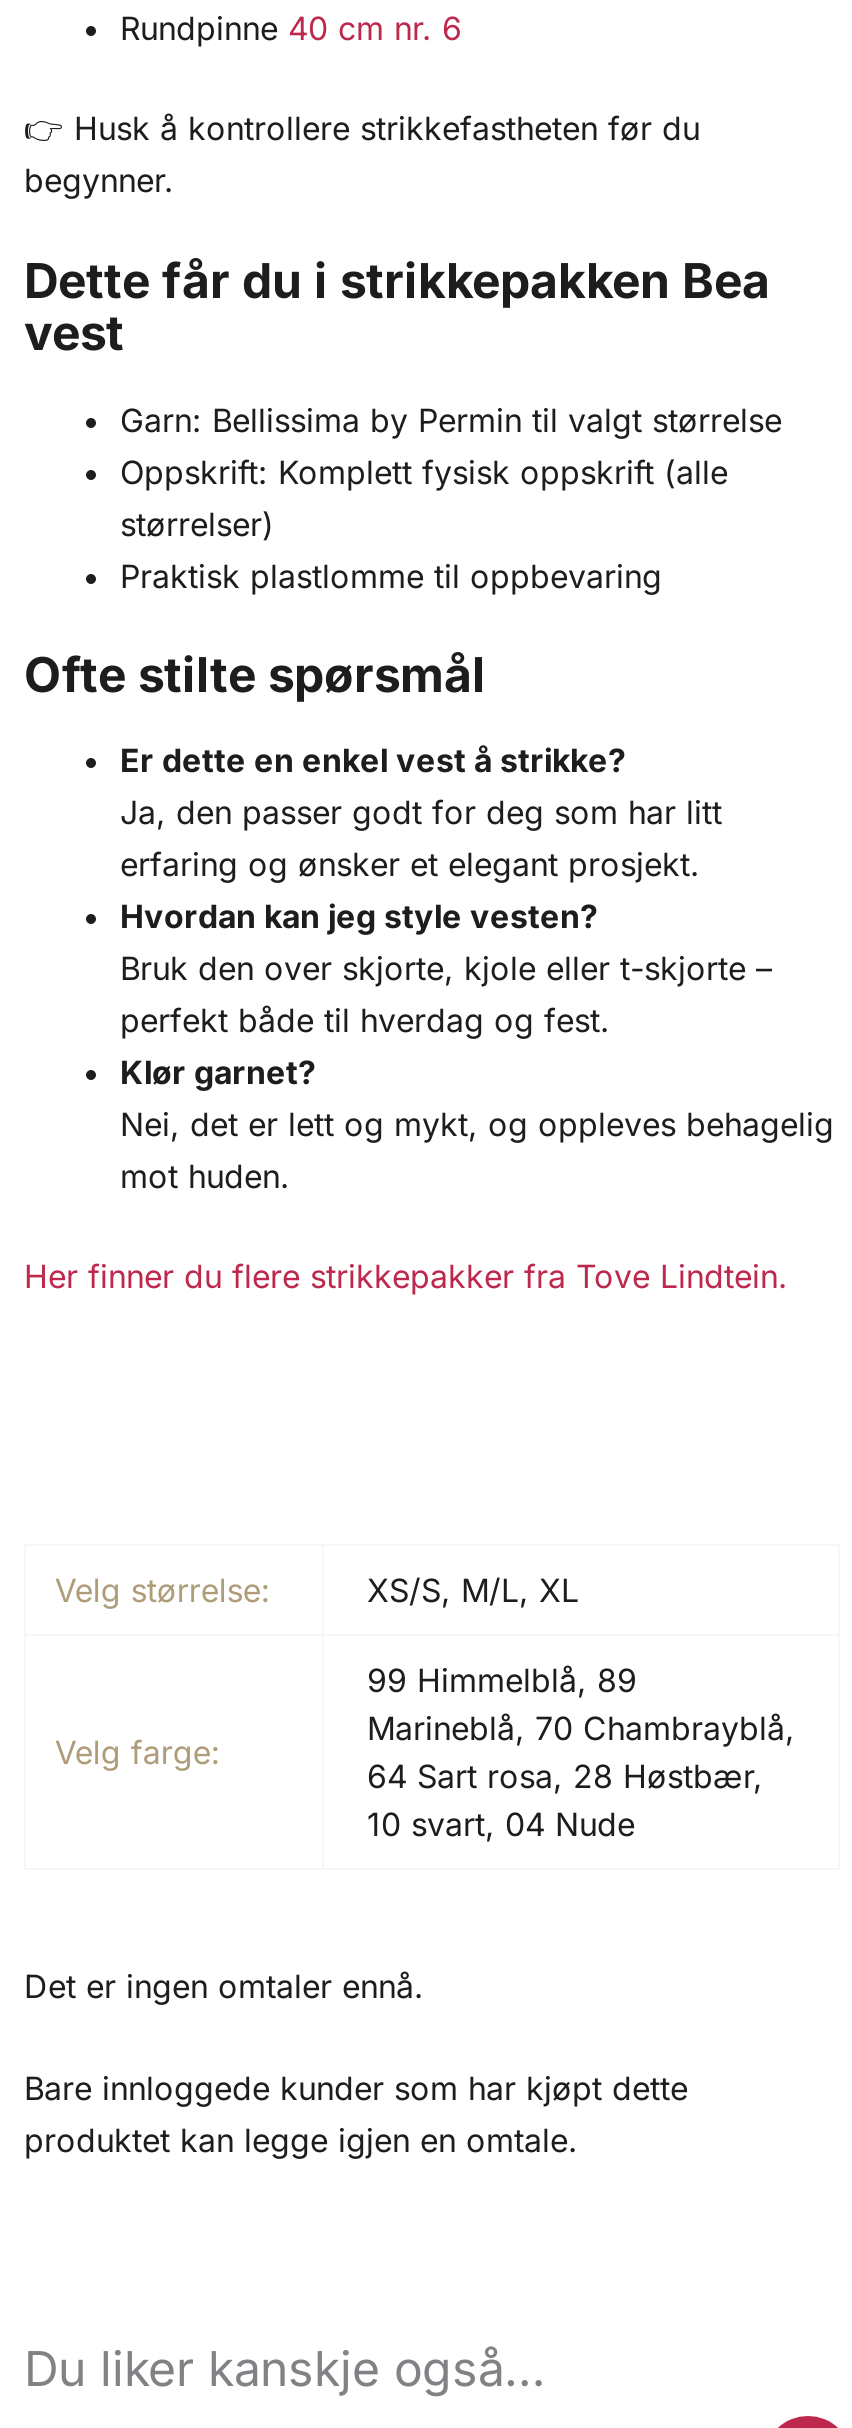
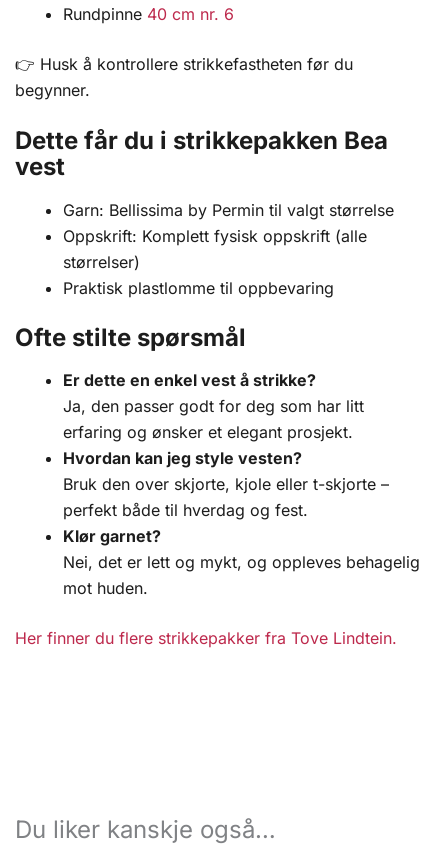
[55,1570,579,1610] Velg størrelse: | XS/S, M/L, XL -> none
[367,1660,795,1844] 99 Himmelblå, 89 | Marineblå, 70 Chambrayblå, | 64 Sart rosa, 28 Høstbær, | 10 svart, 04 Nude -> none
[55,1732,221,1772] Velg farge: -> none
[24,1967,688,2160] Det er ingen omtaler ennå. | Bare innloggede kunder som har kjøpt dette | produktet kan legge igjen en omtale. -> none

